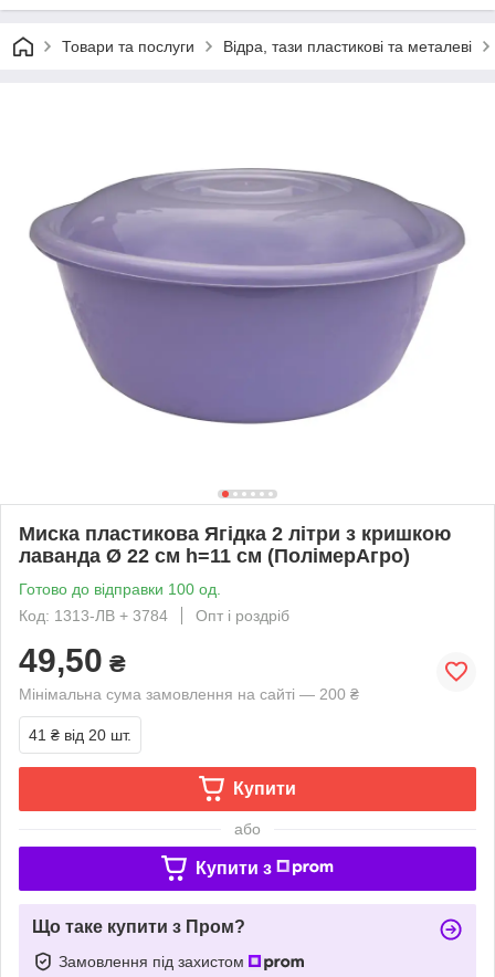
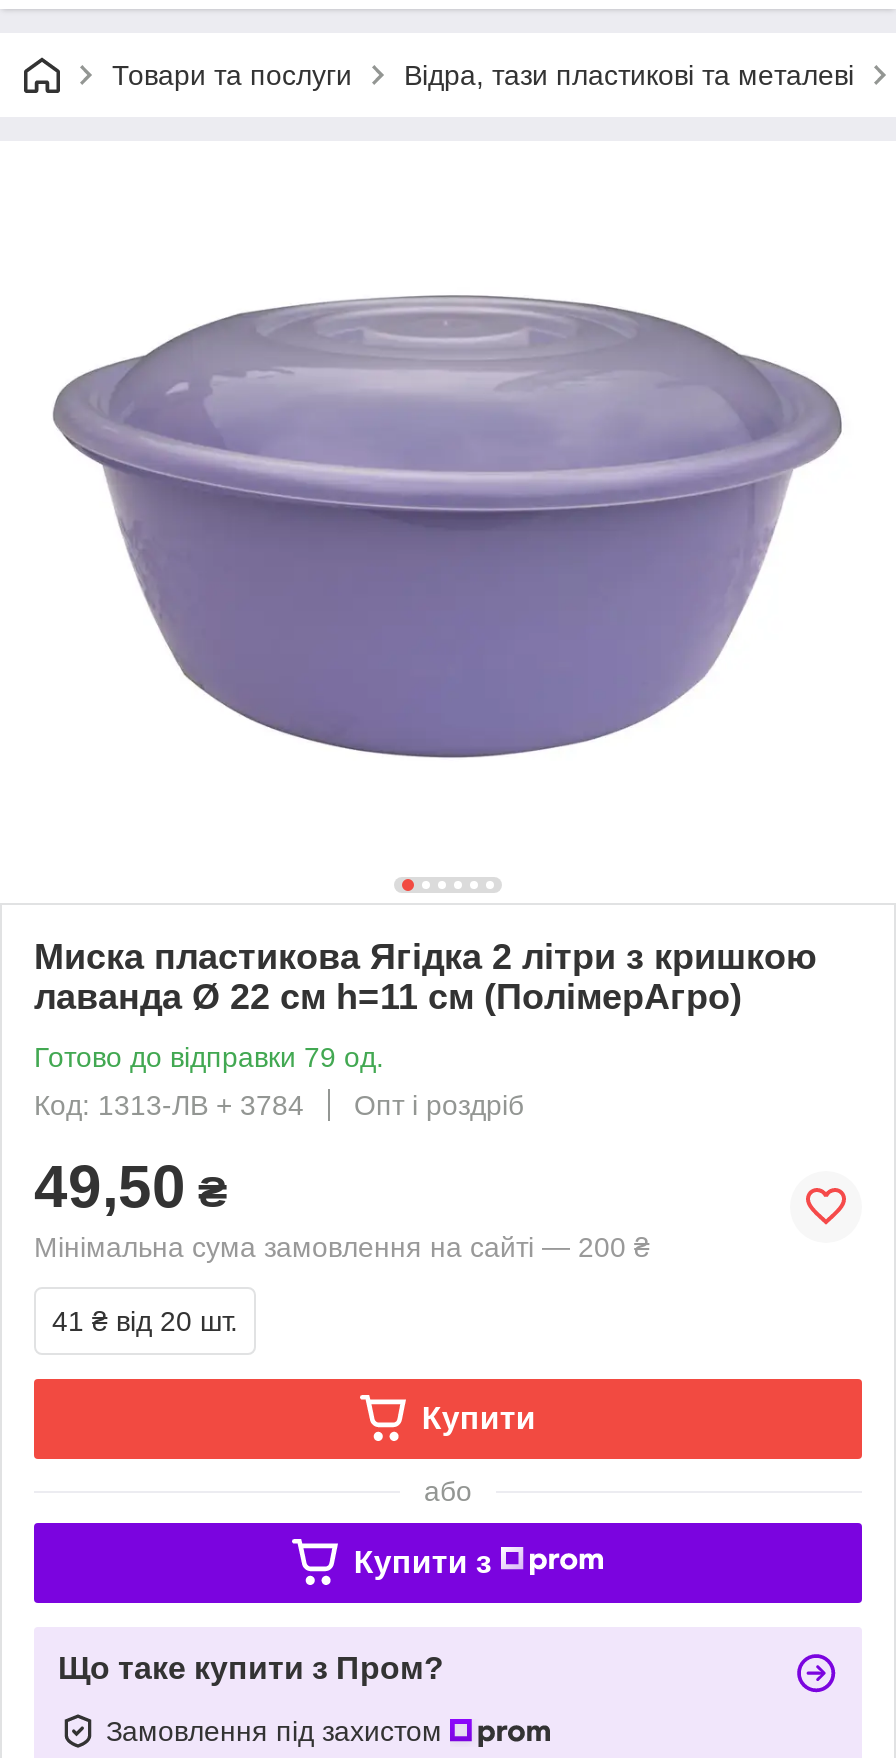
[19,580,221,598] Готово до відправки 100 од. -> [34,1041,384,1073] Готово до відправки 79 од.

